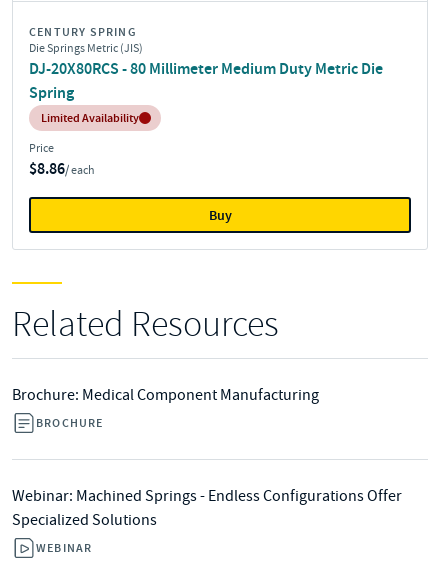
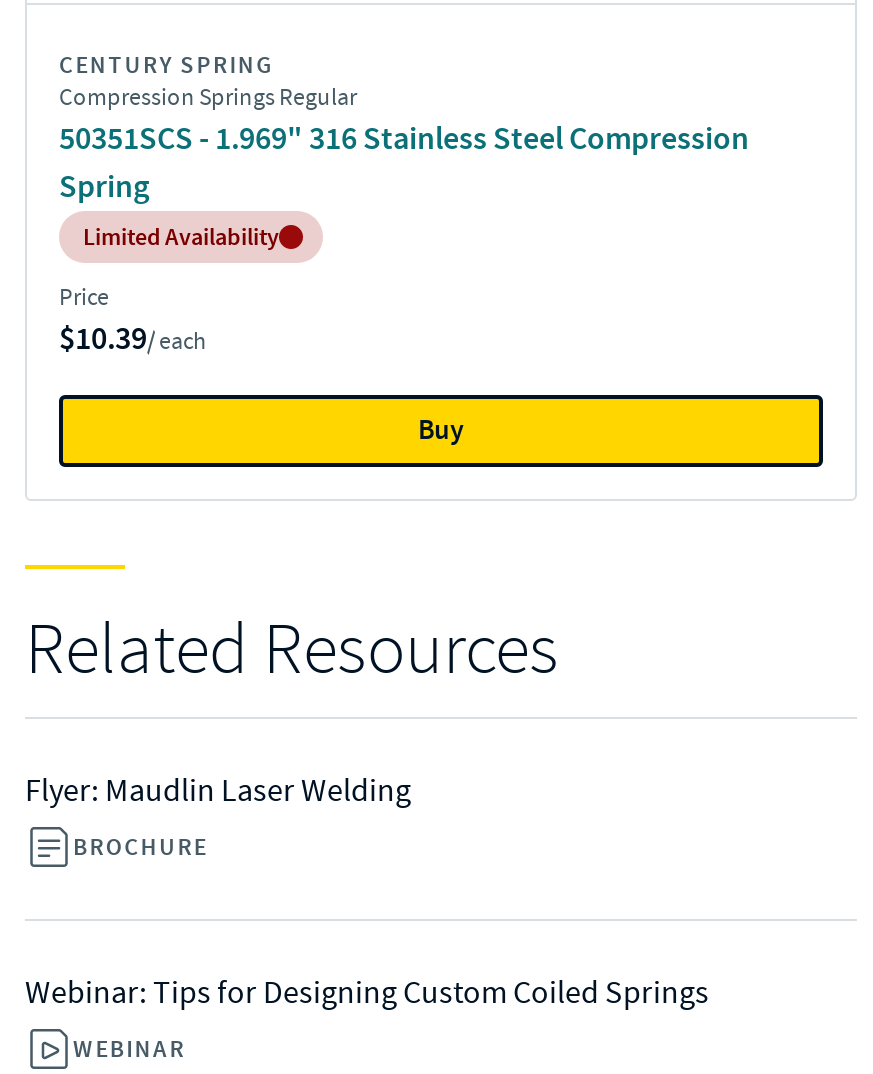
[29,40,383,79] Die Springs Metric (JIS) | DJ-20X80RCS - 80 Millimeter Medium Duty Metric Die -> [59,80,749,158] Compression Springs Regular | 50351SCS - 1.969" 316 Stainless Steel Compression
[29,158,95,179] $8.86/ each -> [59,316,207,358] $10.39/ each
[12,385,319,405] Brochure: Medical Component Manufacturing -> [25,770,411,810] Flyer: Maudlin Laser Welding
[12,486,402,530] Webinar: Machined Springs - Endless Configurations Offer | Specialized Solutions -> [25,972,709,1012] Webinar: Tips for Designing Custom Coiled Springs

